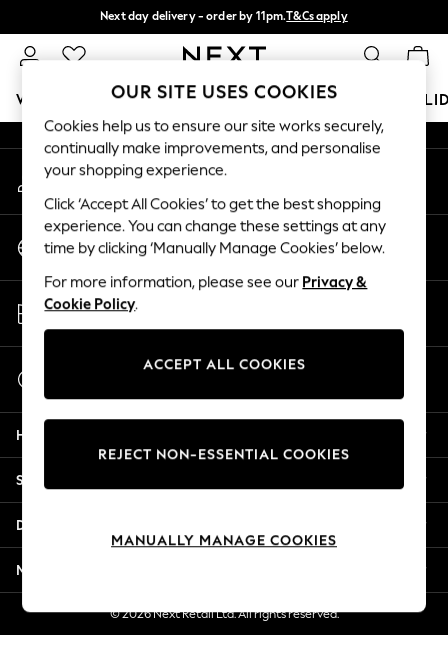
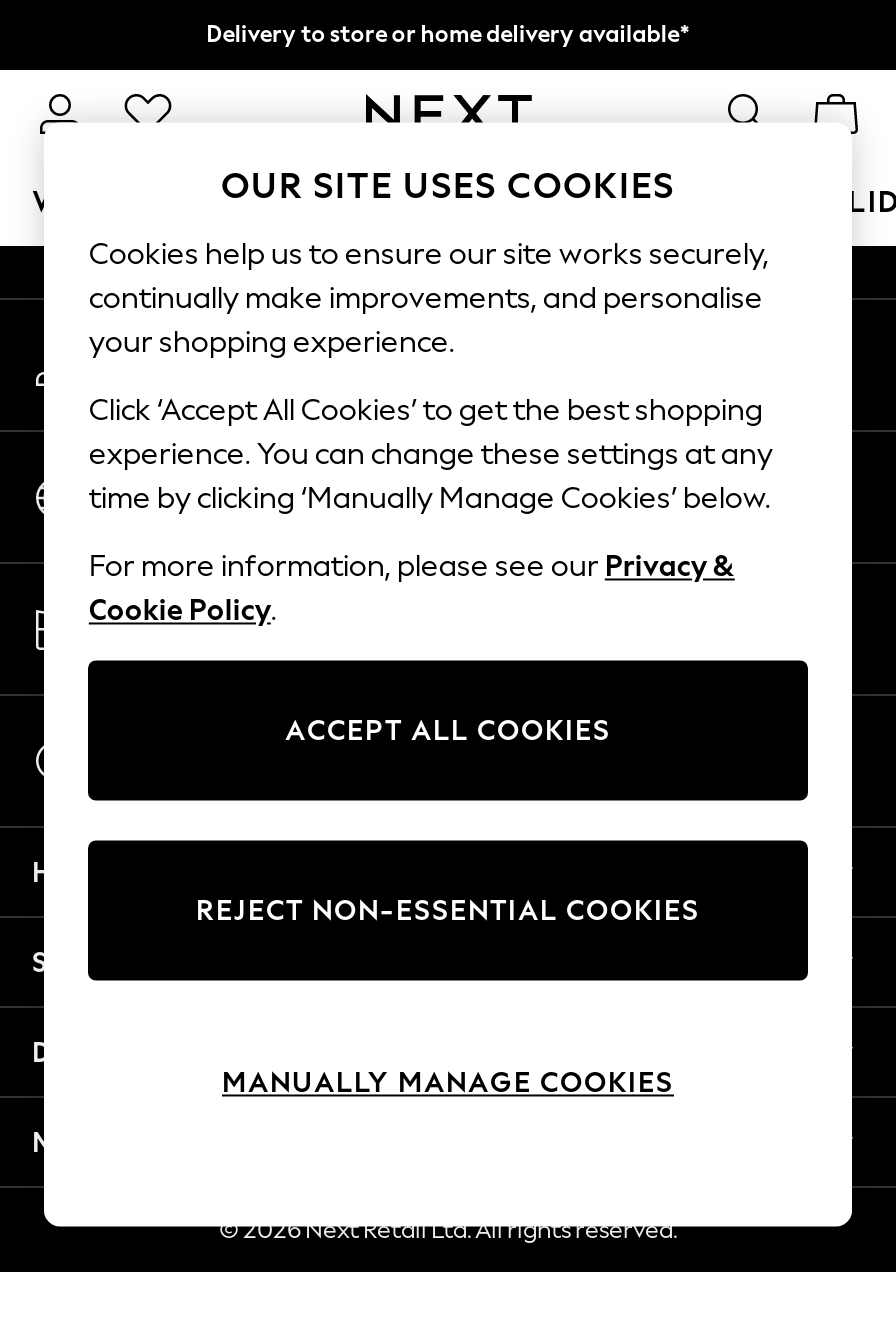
[100,9,348,23] Next day delivery - order by 11pm.T&Cs apply -> [206,20,690,48] Delivery to store or home delivery available*

